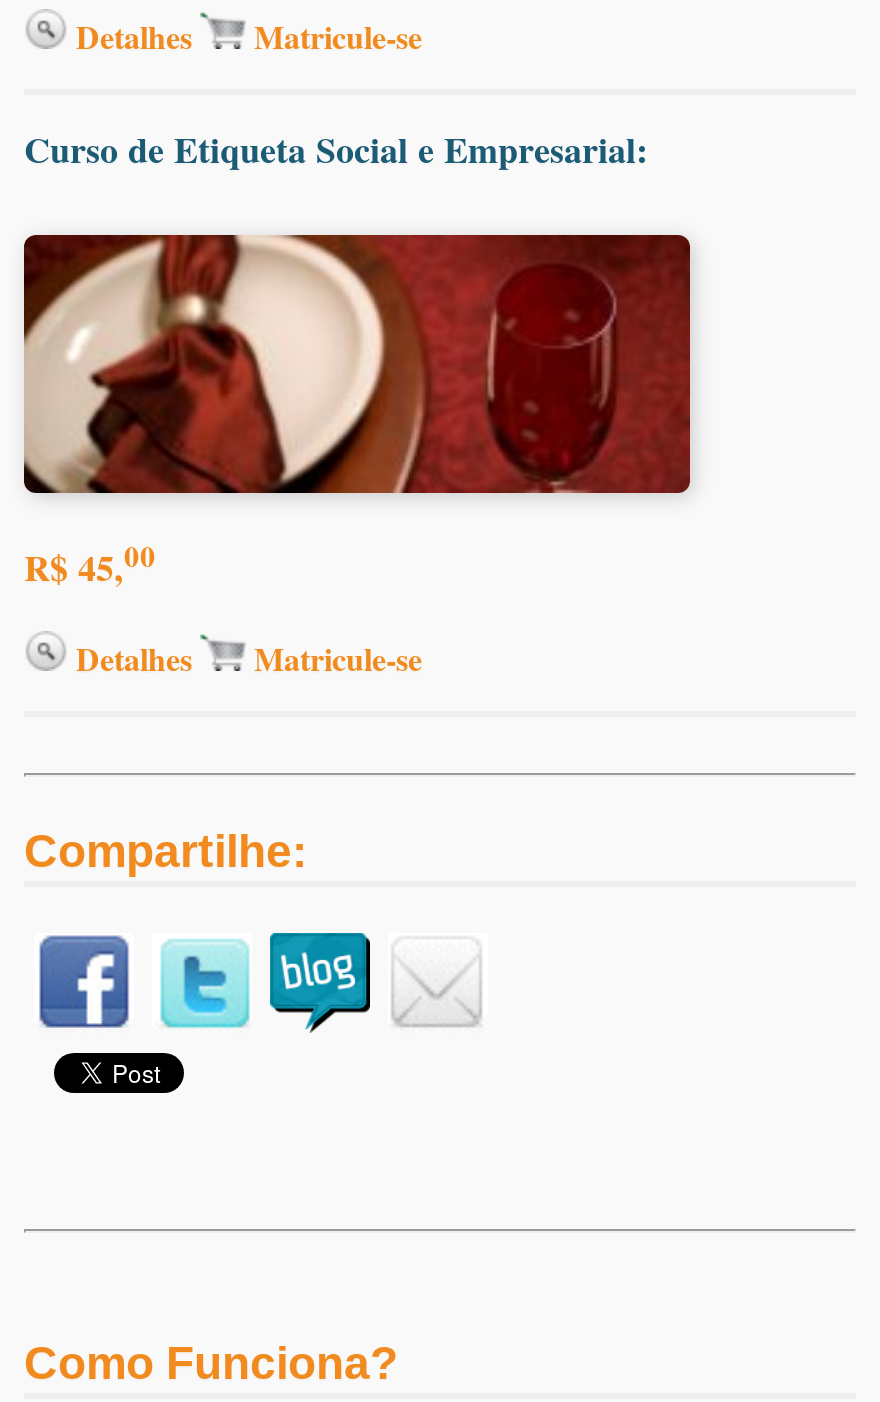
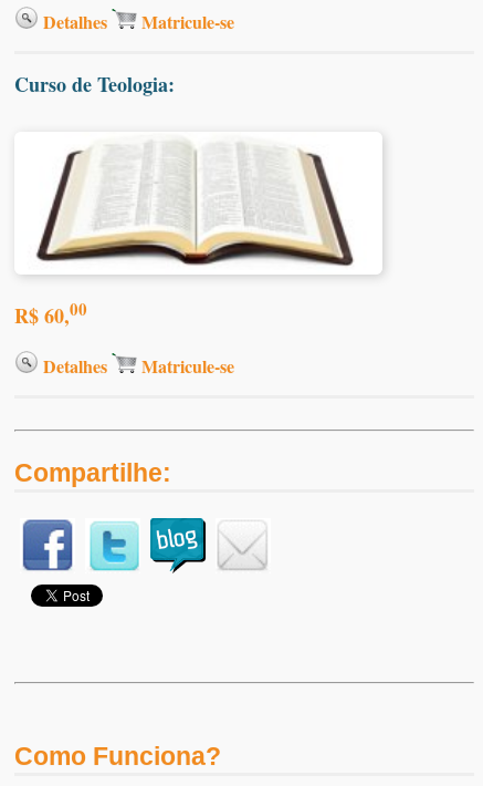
[24,123,648,175] Curso de Etiqueta Social e Empresarial: -> [14,70,175,99] Curso de Teologia:
[22,233,692,594] [image] | R$ 45,00 -> [14,132,382,330] [image] | R$ 60,00

